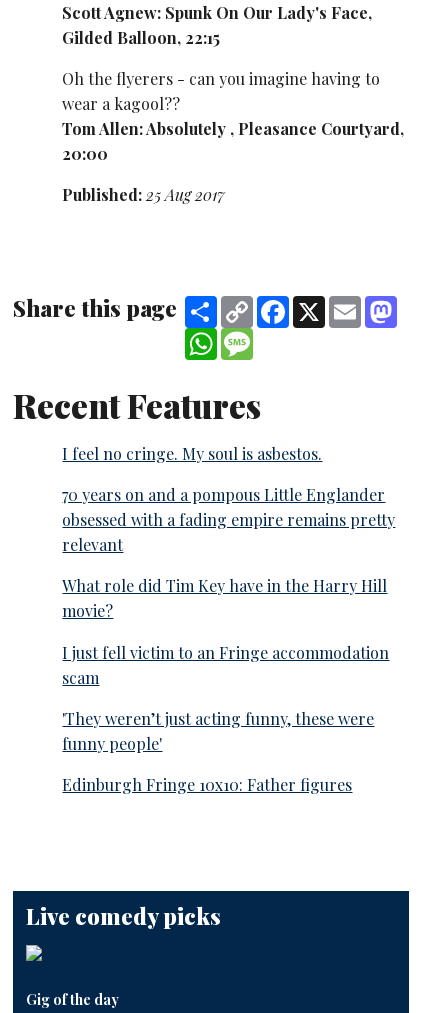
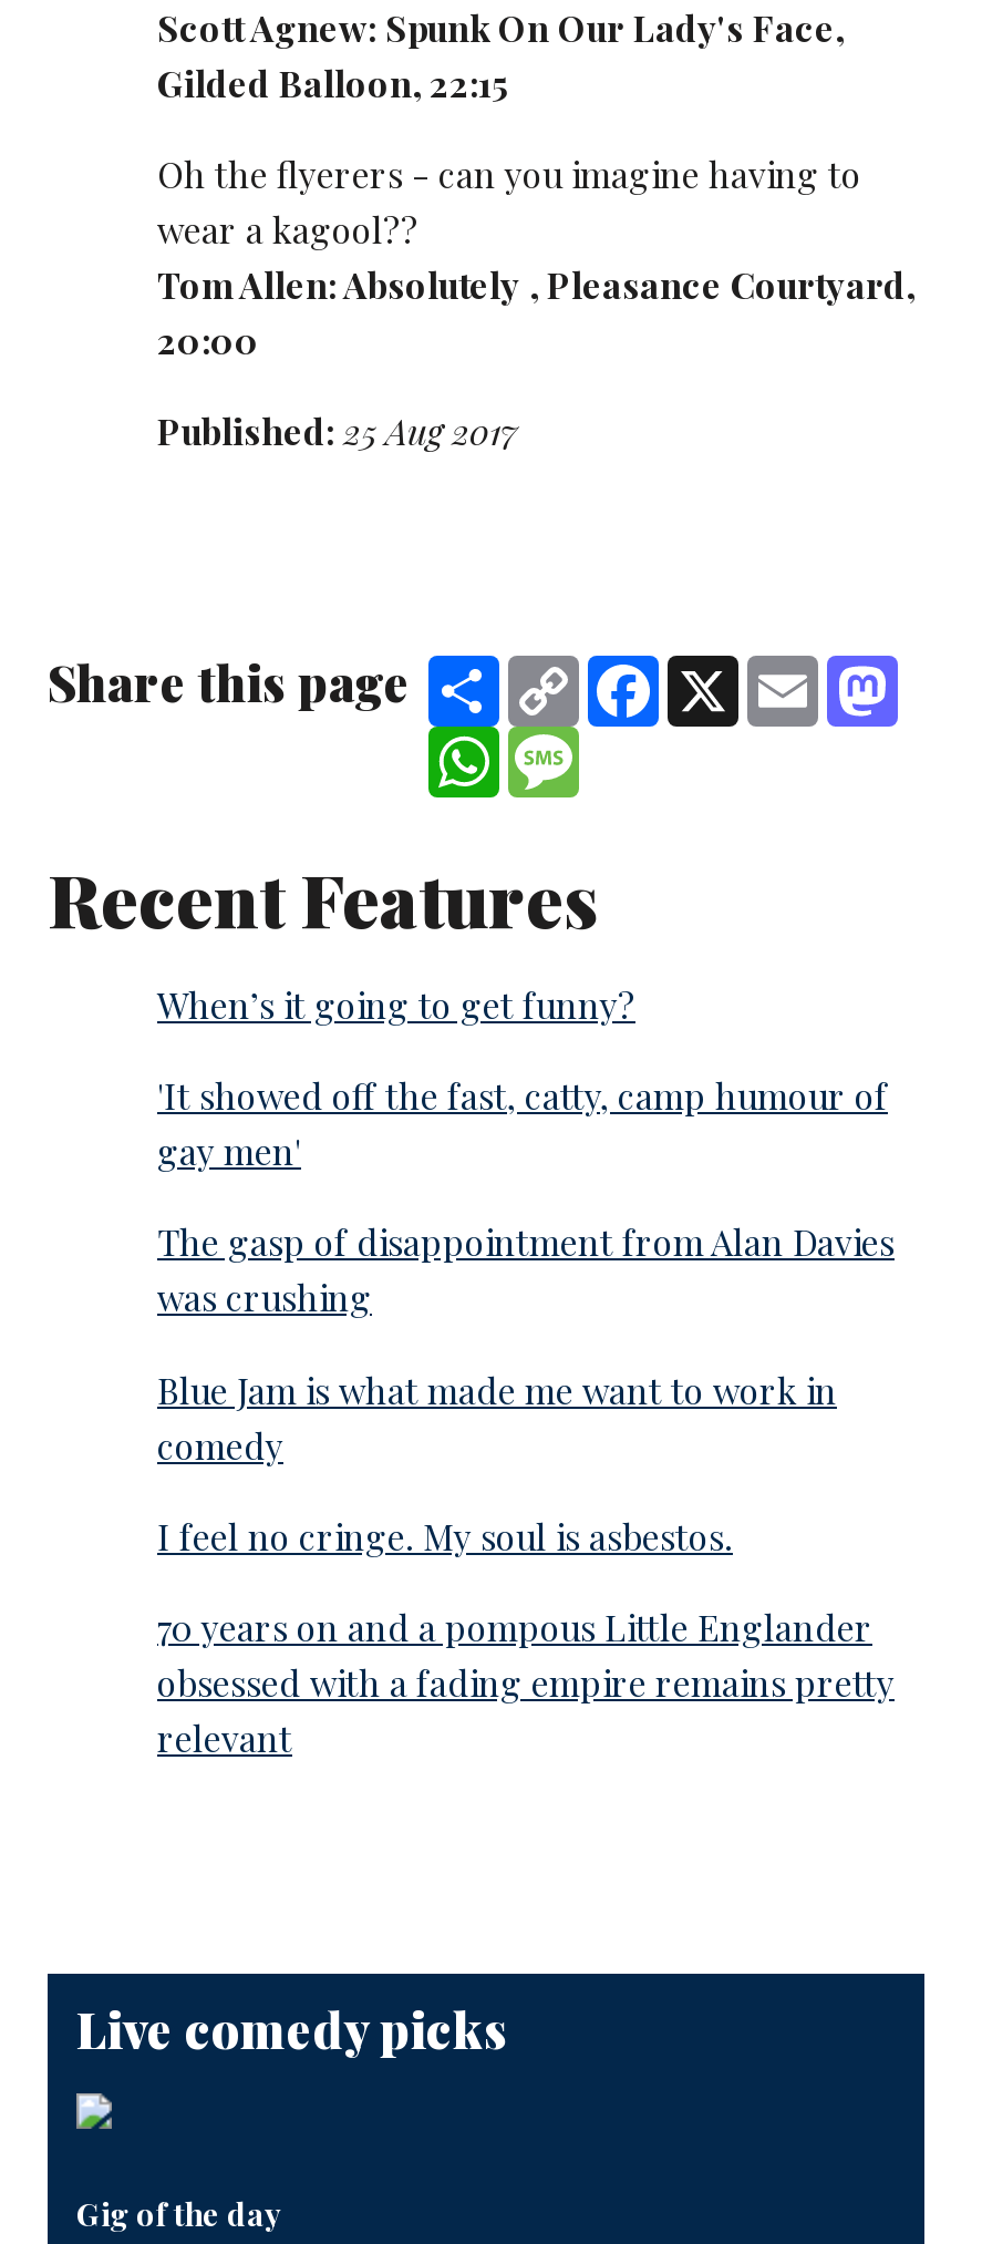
none -> [157,981,895,1468] When’s it going to get funny? | 'It showed off the fast, catty, camp humour of | gay men' | The gasp of disappointment from Alan Davies | was crushing | Blue Jam is what made me want to work in | comedy
moved [62,443,395,555] -> [157,1513,895,1761]: I feel no cringe. My soul is asbestos. | 70 years on and a pompous Little Englander | obsessed with a fading empire remains pretty | relevant
[62,575,389,795] What role did Tim Key have in the Harry Hill | movie? | I just fell victim to an Fringe accommodation | scam | 'They weren’t just acting funny, these were | funny people' | Edinburgh Fringe 10x10: Father figures -> none

